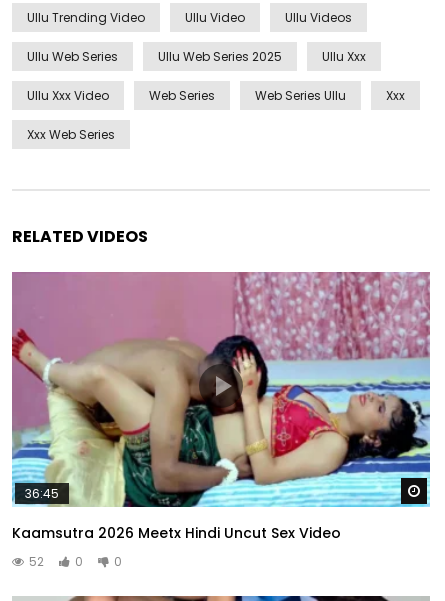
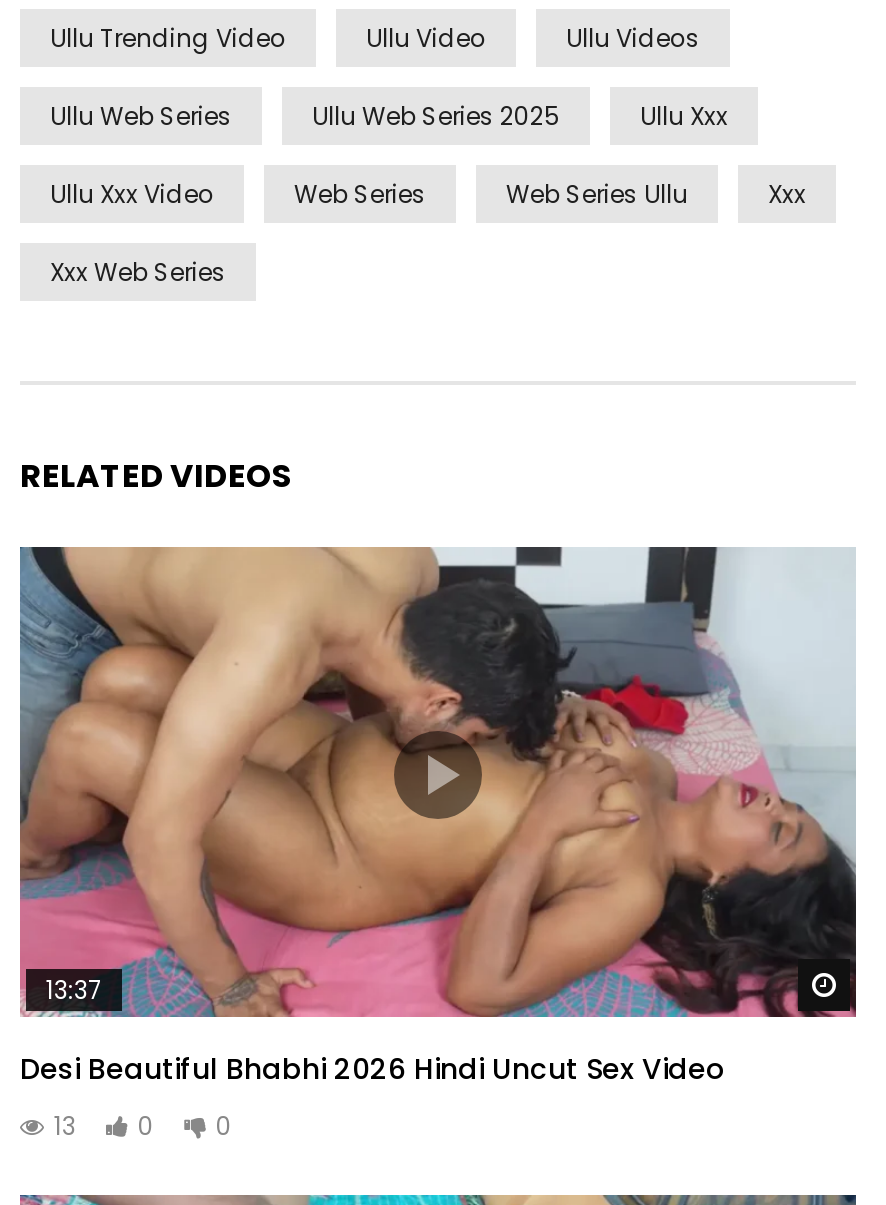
[11,271,431,508] [image] | 36:45 -> [18,545,858,1019] [image] | 13:37
[12,523,341,543] Kaamsutra 2026 Meetx Hindi Uncut Sex Video -> [20,1049,726,1089] Desi Beautiful Bhabhi 2026 Hindi Uncut Sex Video
[29,553,122,570] 52 0 0 -> [54,1109,232,1143] 13 0 0

